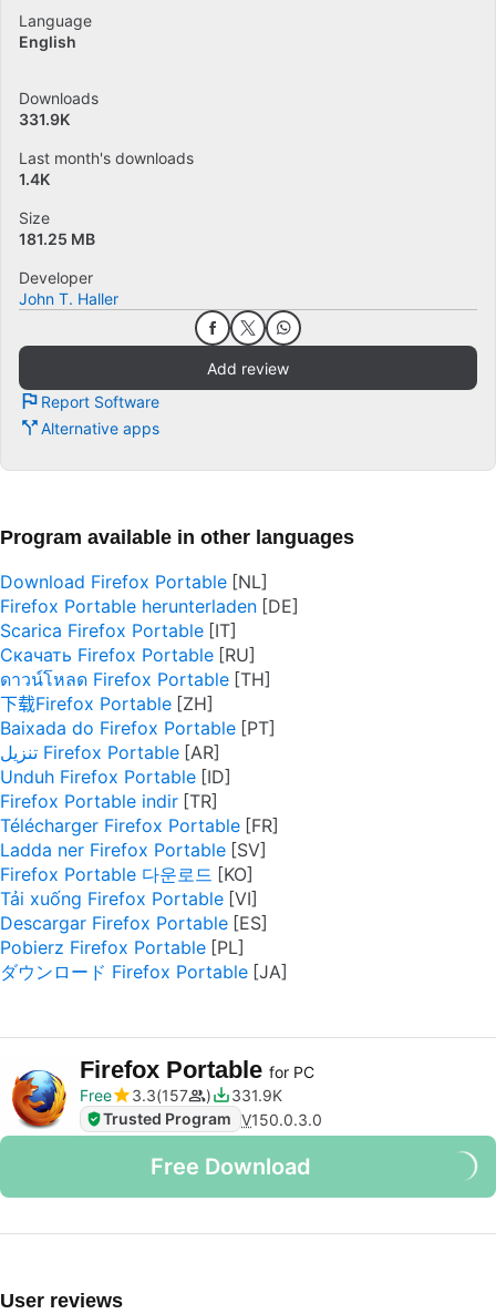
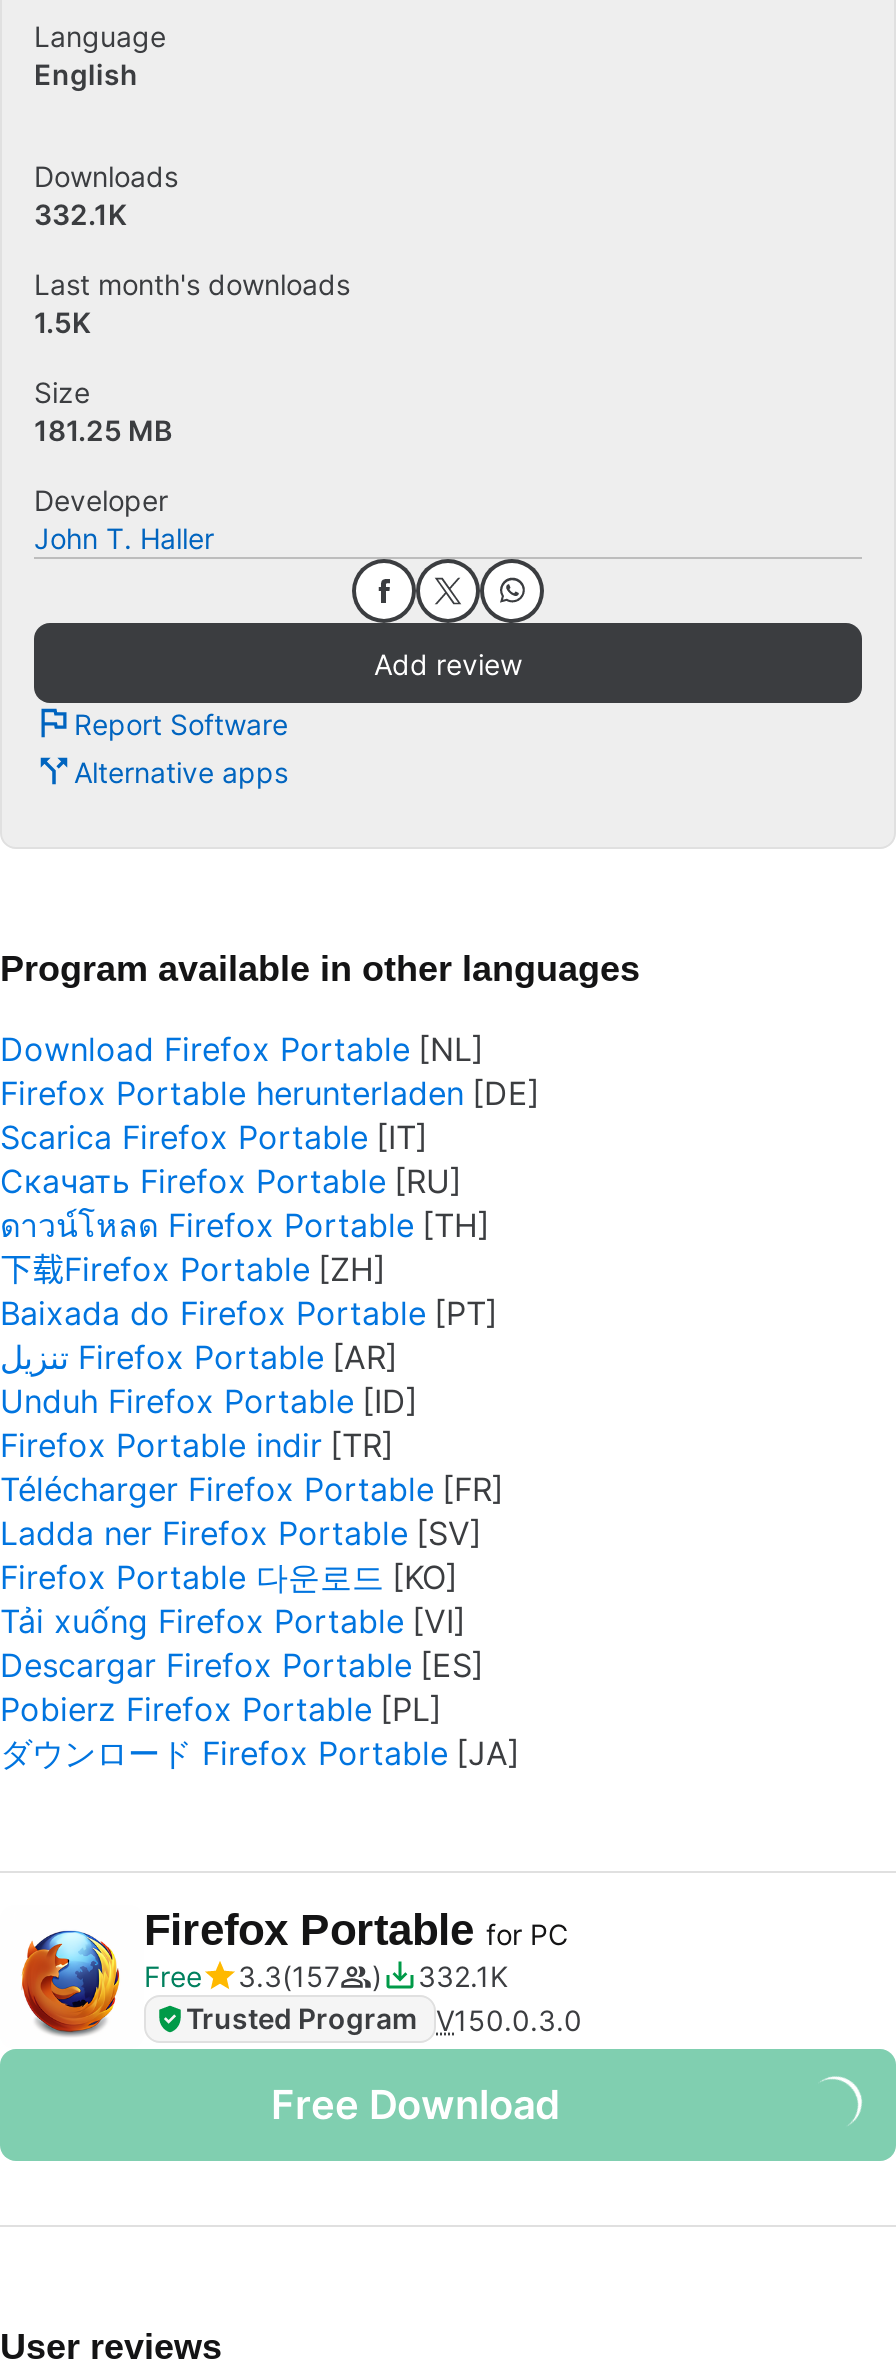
[19,110,70,129] 331.9K -> [34,197,126,231] 332.1K
[19,170,50,188] 1.4K -> [34,305,90,339] 1.5K
[231,1086,282,1105] 331.9K -> [418,1959,508,1993] 332.1K

